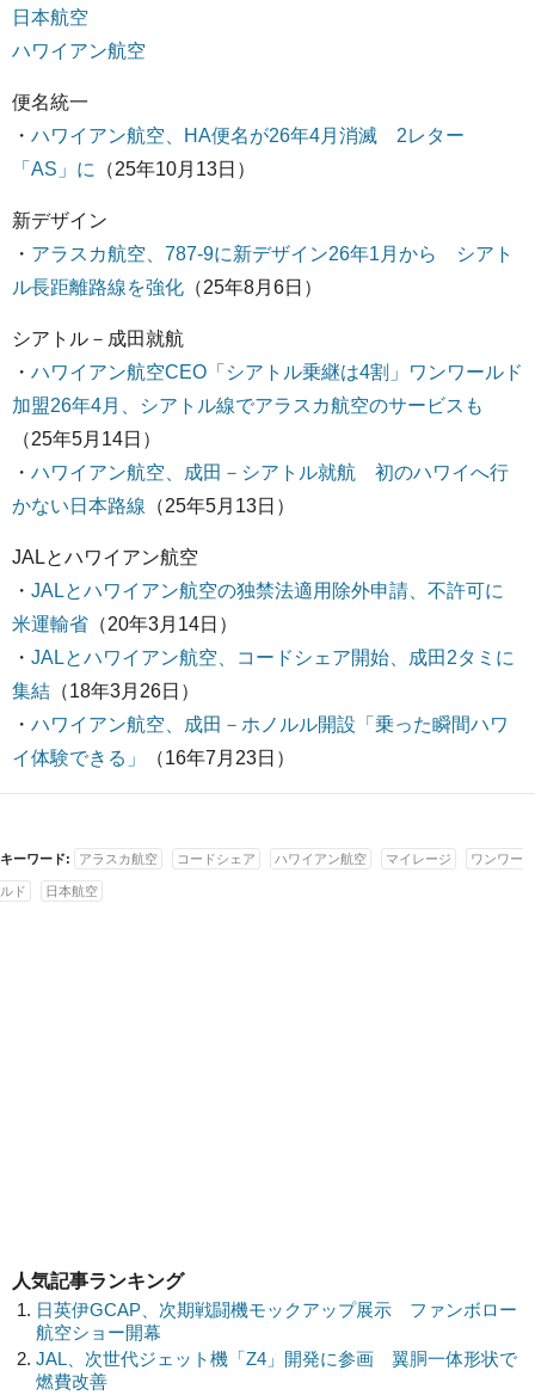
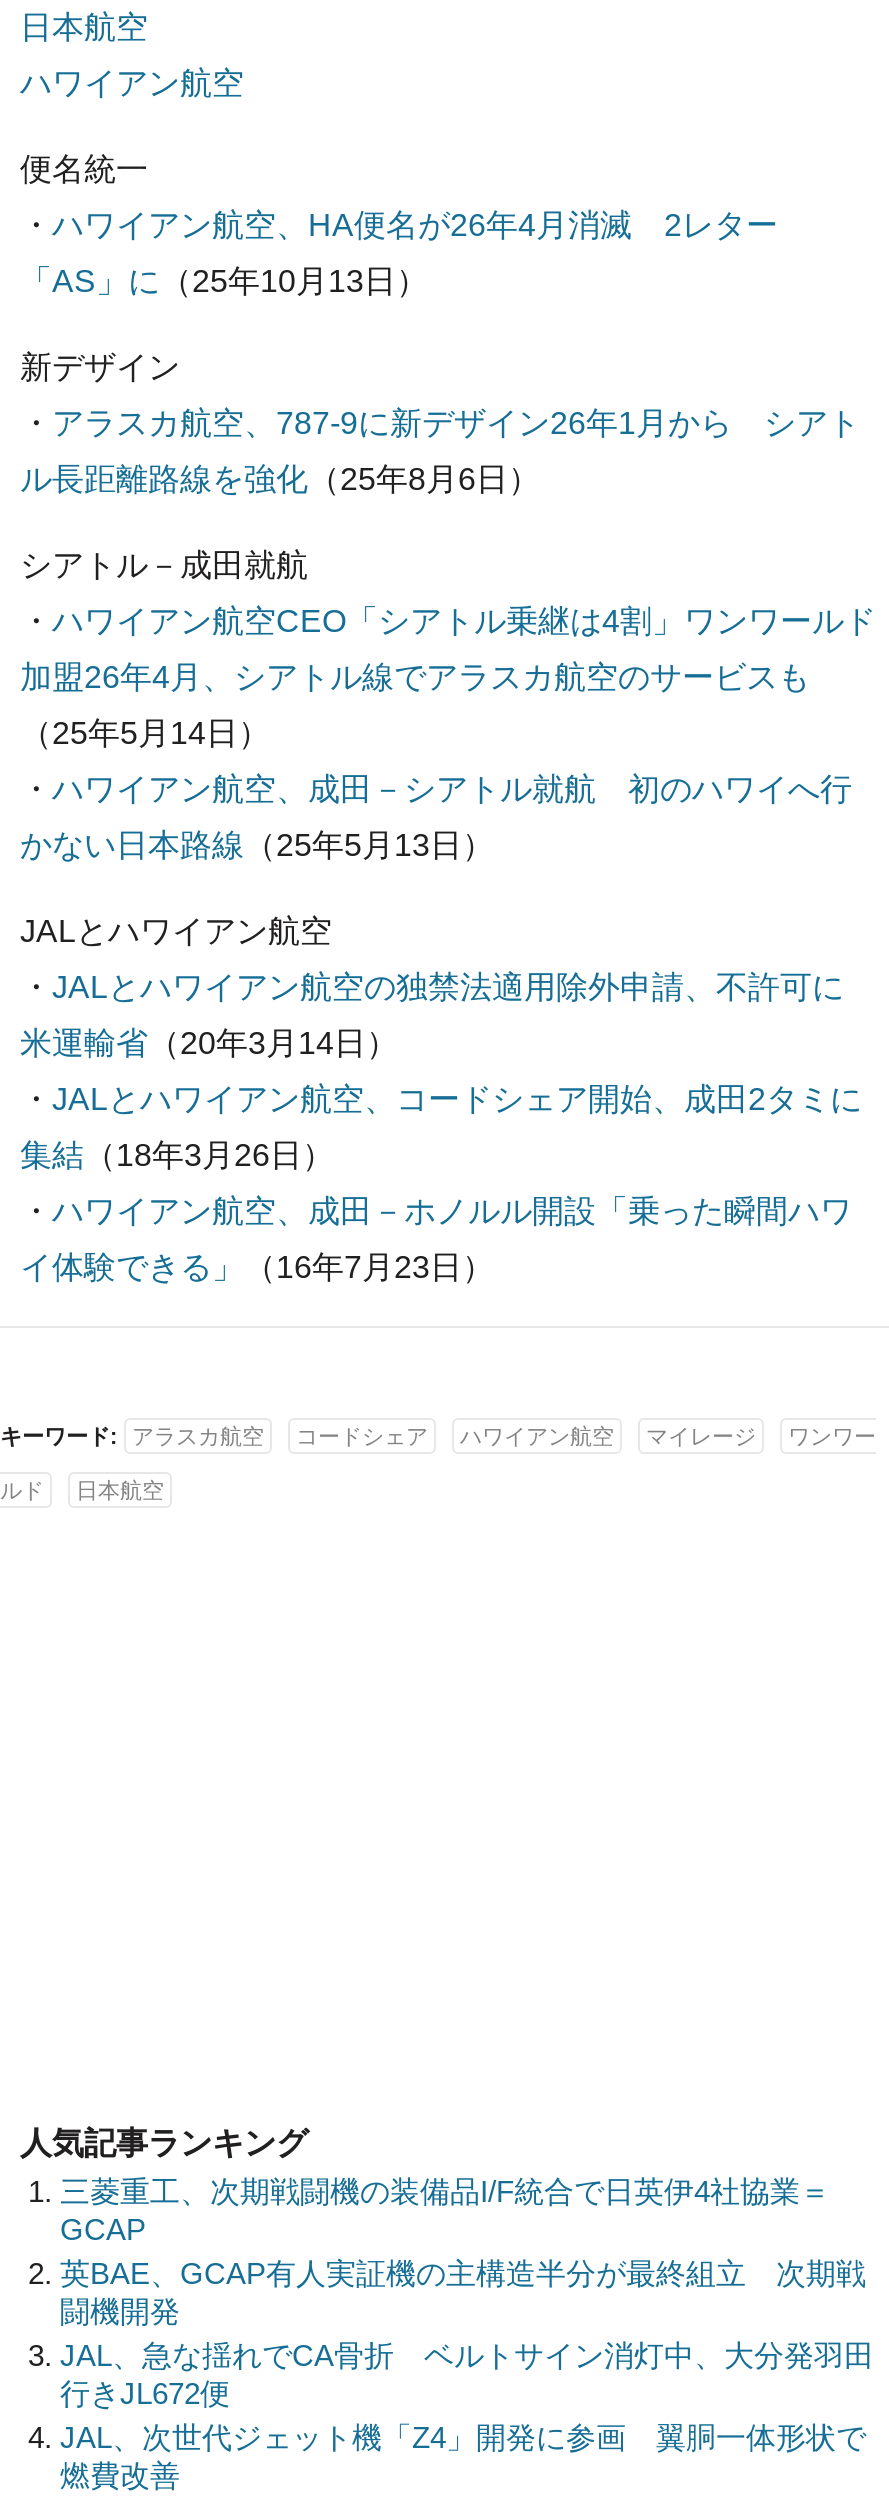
[36,1299,517,1342] 日英伊GCAP、次期戦闘機モックアップ展示 ファンボロー | 航空ショー開幕 -> [60,2174,874,2410] 三菱重工、次期戦闘機の装備品I/F統合で日英伊4社協業＝ | GCAP | 英BAE、GCAP有人実証機の主構造半分が最終組立 次期戦 | 闘機開発 | JAL、急な揺れでCA骨折 ベルトサイン消灯中、大分発羽田 | 行きJL672便

